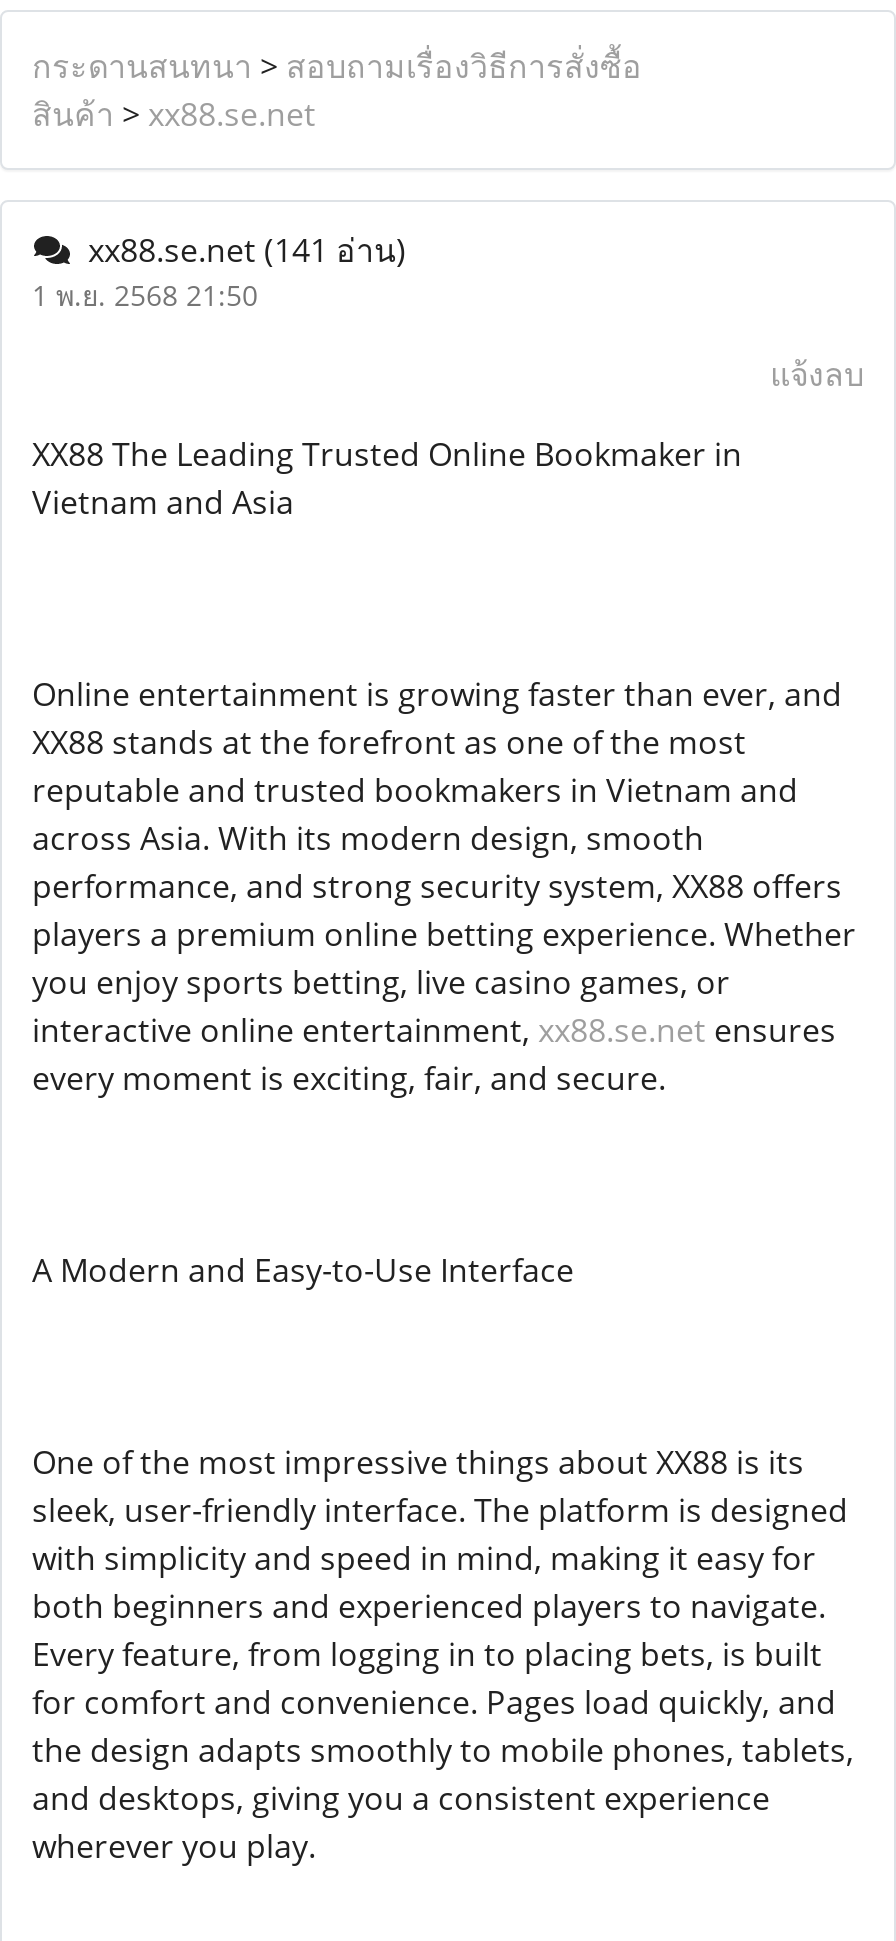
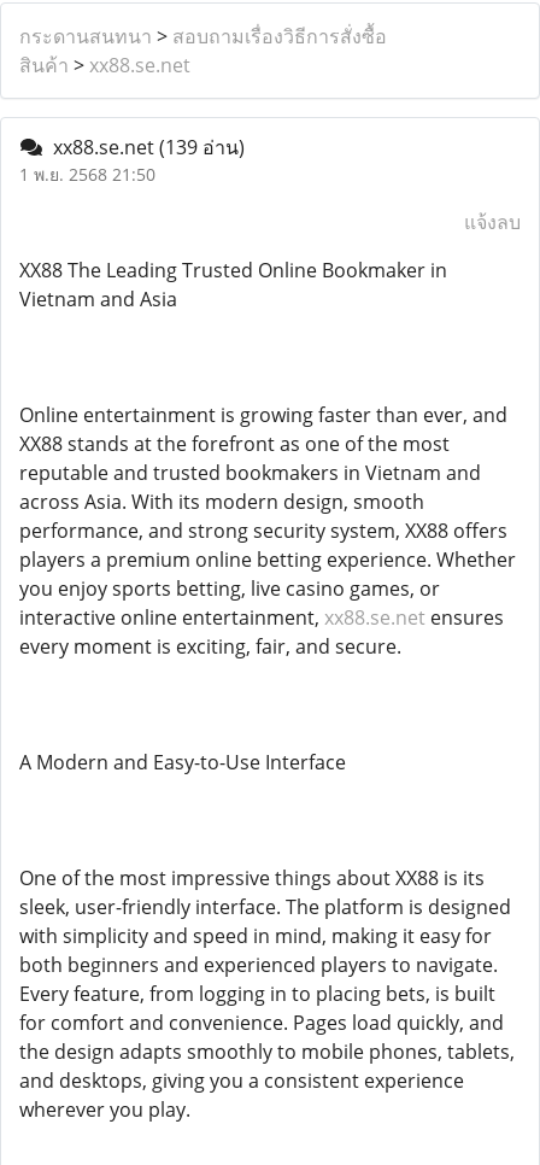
[72,228,406,272] xx88.se.net (141 อ่าน) -> [43,134,245,160] xx88.se.net (139 อ่าน)

